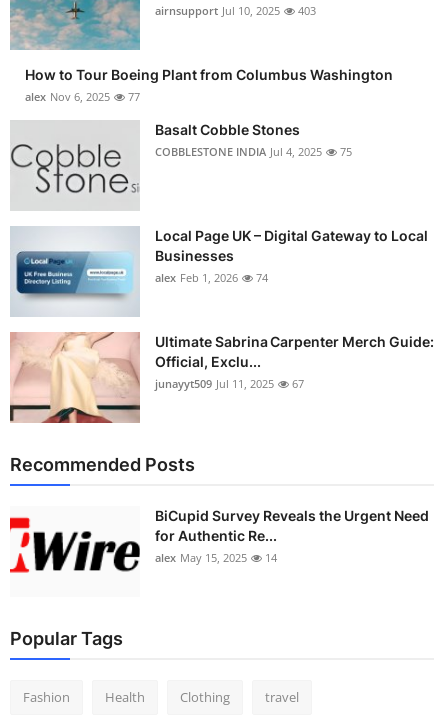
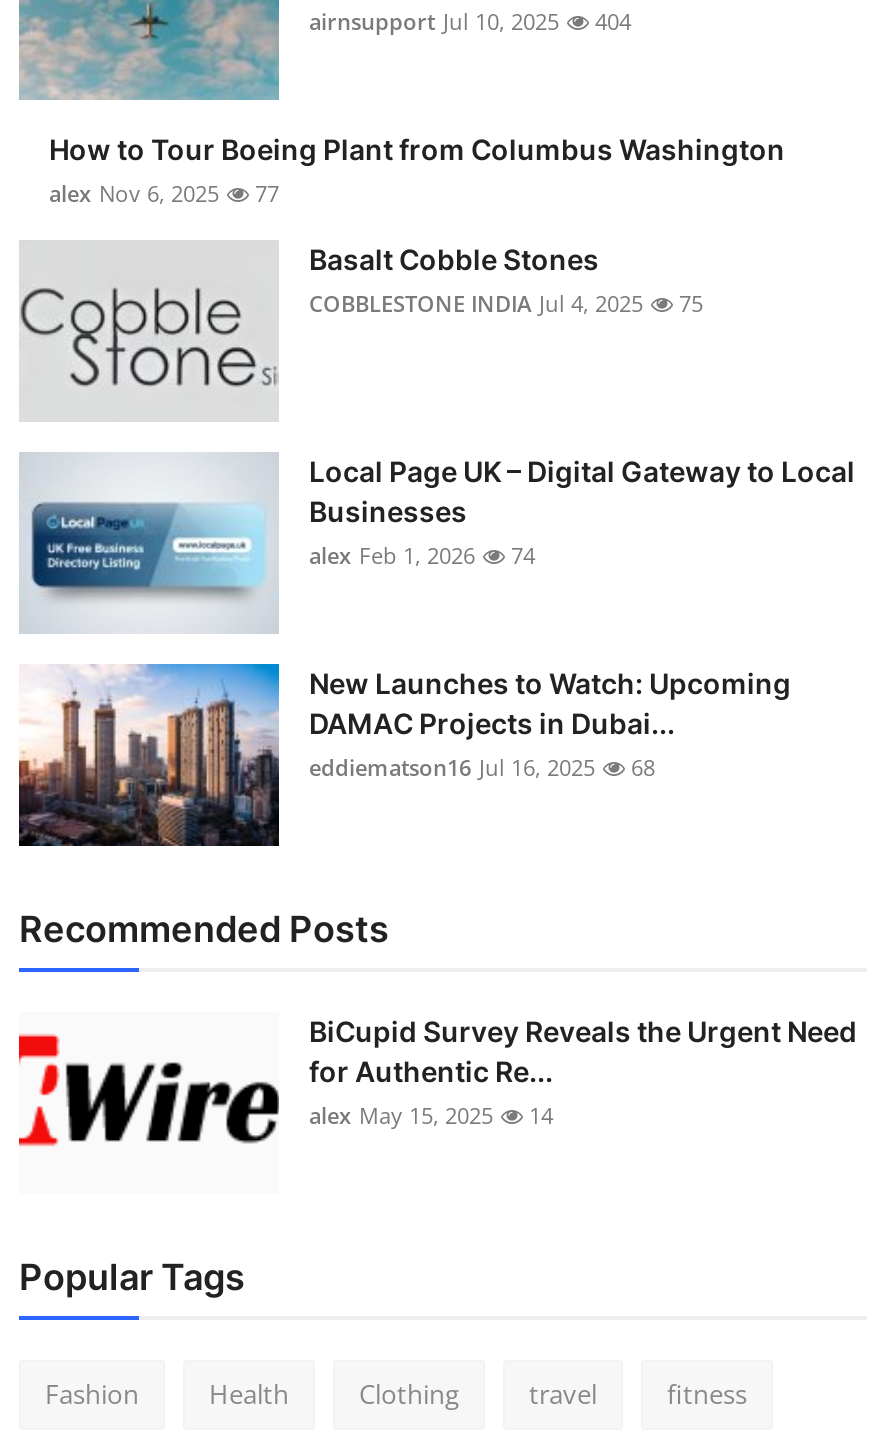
[155,3,316,18] airnsupport Jul 10, 2025 403 -> [309,6,631,36] airnsupport Jul 10, 2025 404
[9,331,434,424] [image] | Ultimate Sabrina Carpenter Merch Guide: | Official, Exclu... | junayyt509 Jul 11, 2025 | 67 -> [17,662,791,848] [image] | New Launches to Watch: Upcoming | DAMAC Projects in Dubai... | eddiematson16 Jul 16, 2025 | 68
none -> [667,1376,747,1412] fitness

